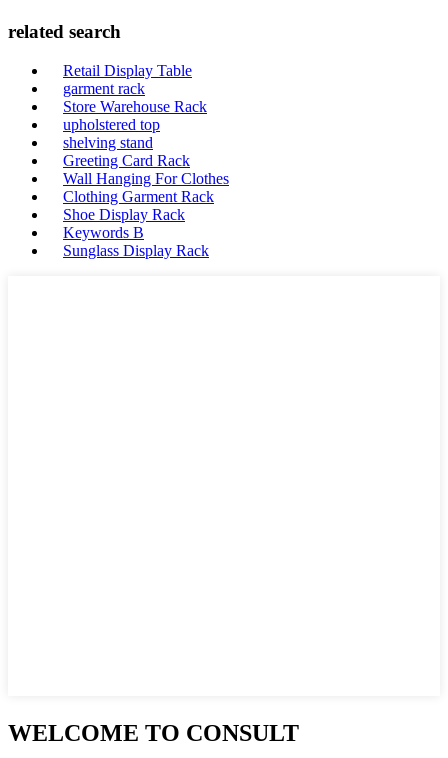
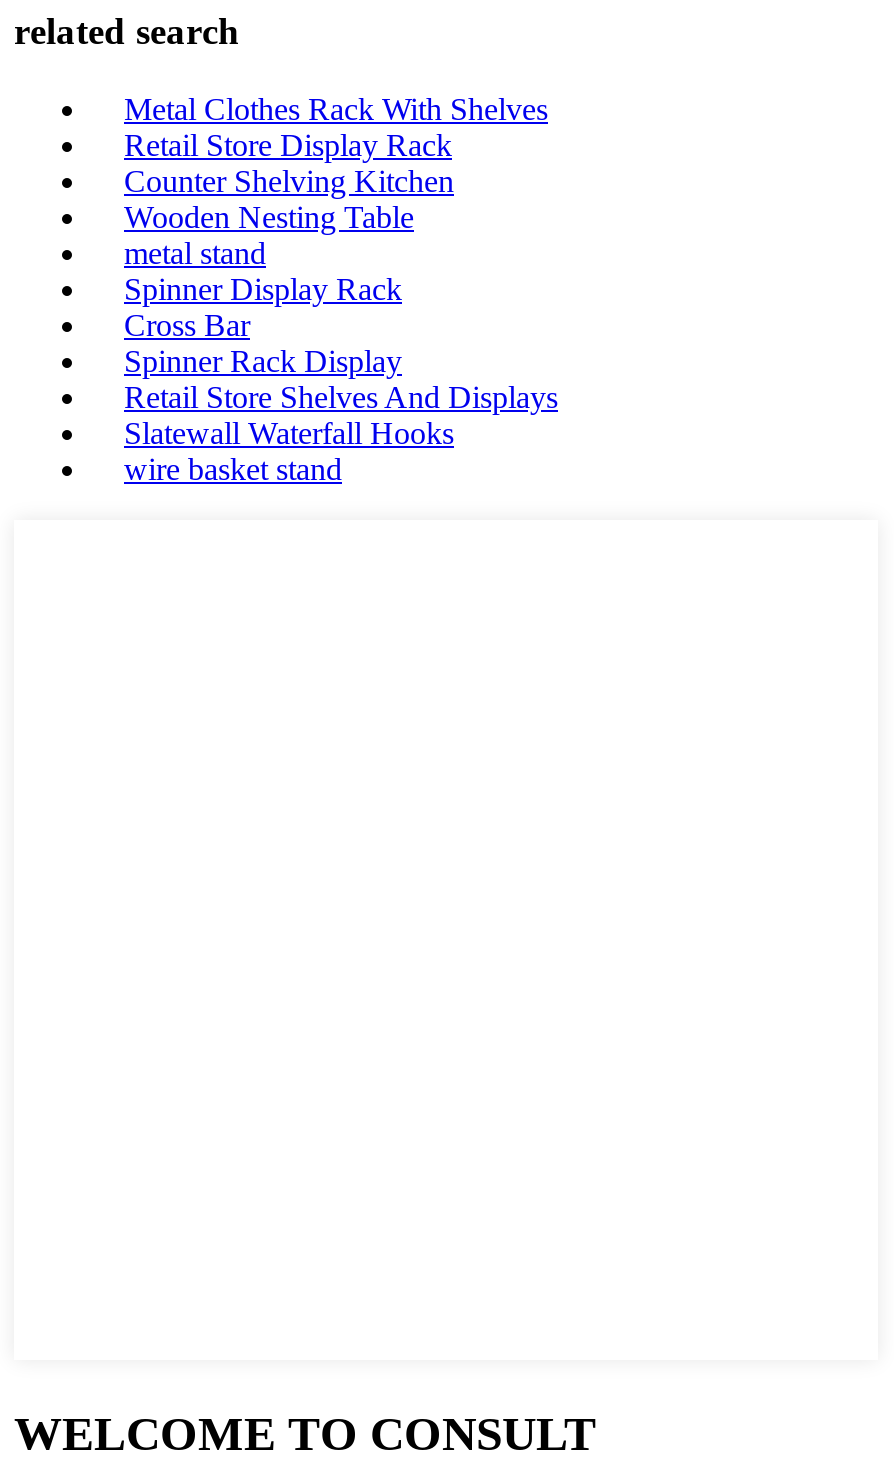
[63,62,229,259] Retail Display Table | garment rack | Store Warehouse Rack | upholstered top | shelving stand | Greeting Card Rack | Wall Hanging For Clothes | Clothing Garment Rack | Shoe Display Rack | Keywords B | Sunglass Display Rack -> [124,92,558,486] Metal Clothes Rack With Shelves | Retail Store Display Rack | Counter Shelving Kitchen | Wooden Nesting Table | metal stand | Spinner Display Rack | Cross Bar | Spinner Rack Display | Retail Store Shelves And Displays | Slatewall Waterfall Hooks | wire basket stand

